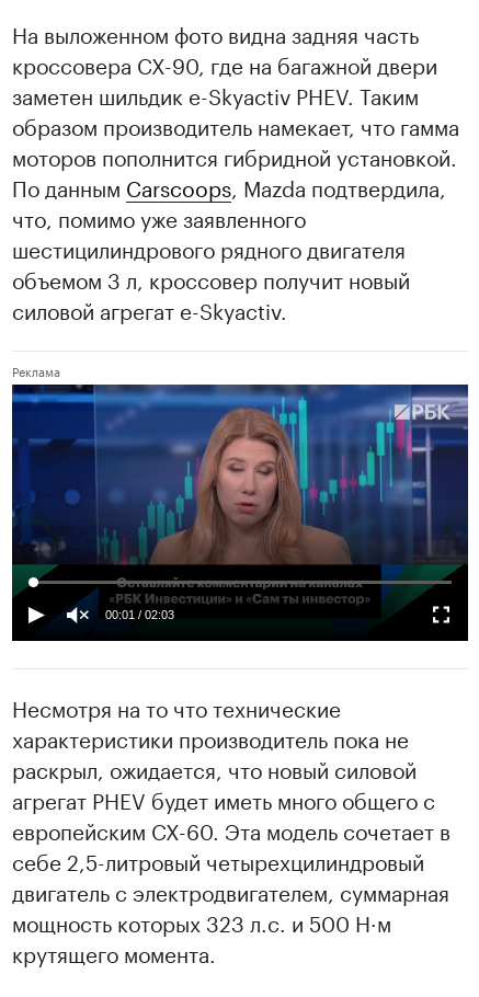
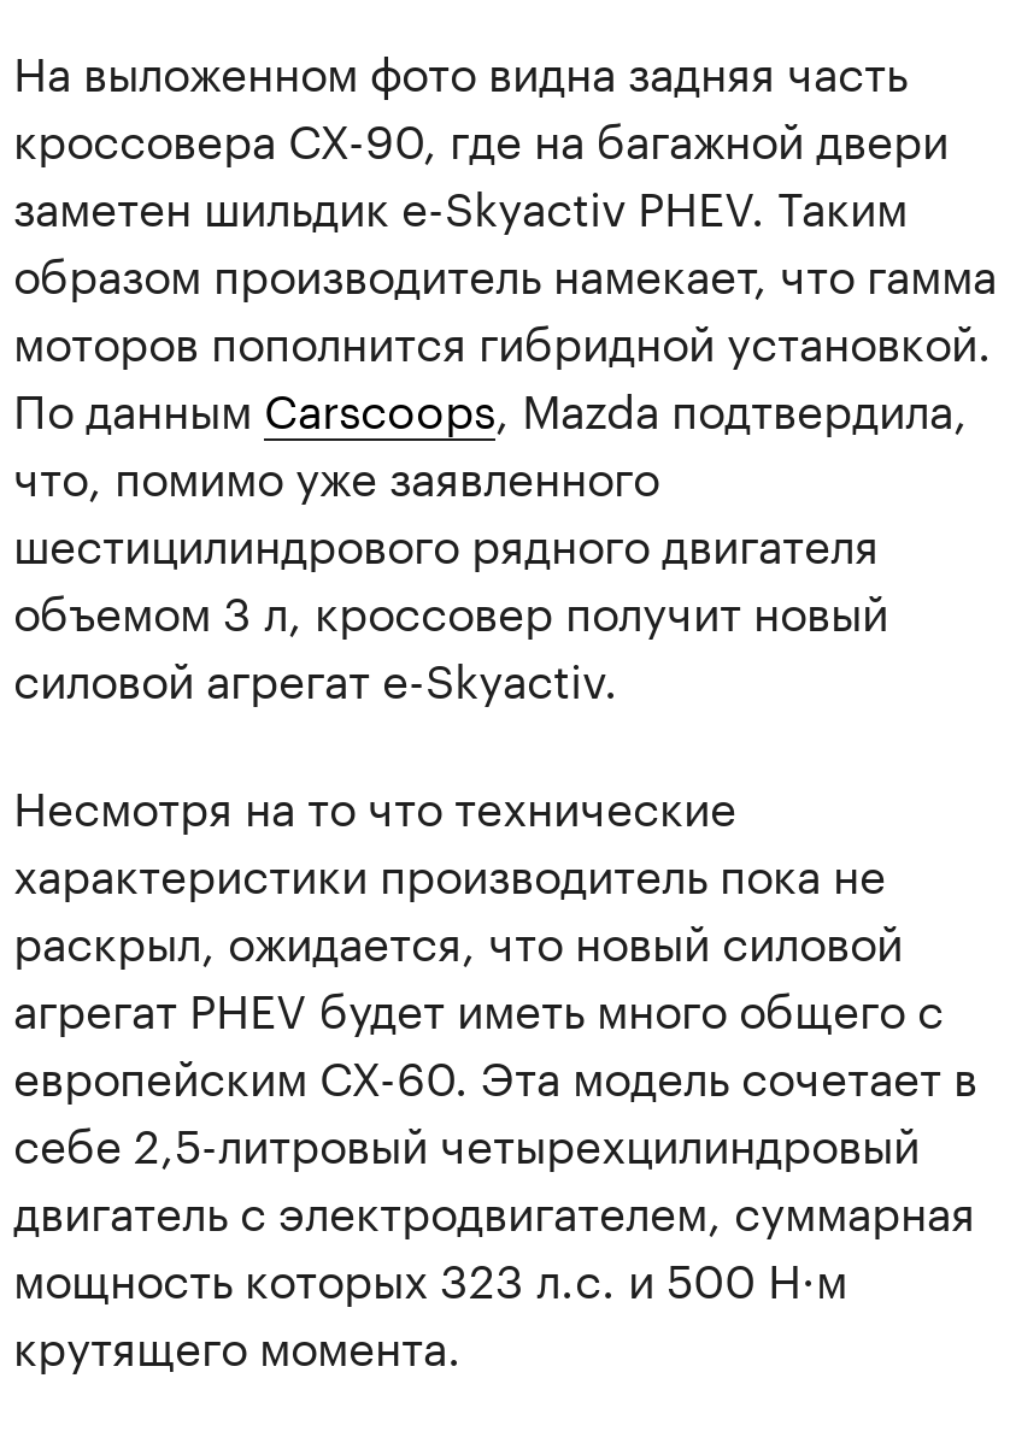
[11,367,469,642] [image] | 00:01 / 02:03 -> none

